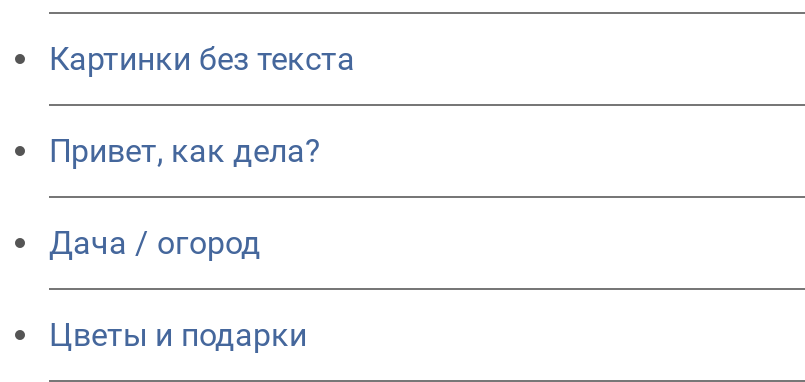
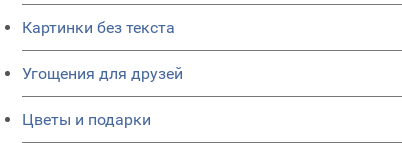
[49,132,321,262] Привет, как дела? | Дача / огород -> [22,64,183,83] Угощения для друзей

